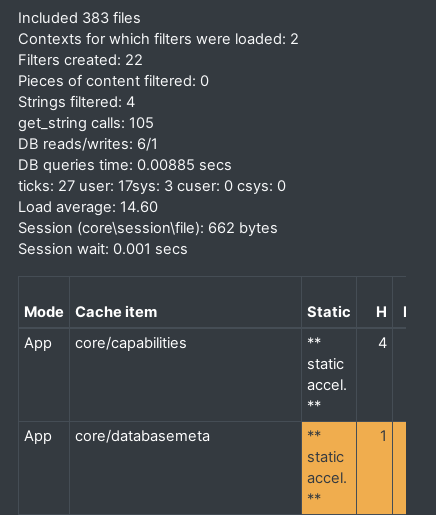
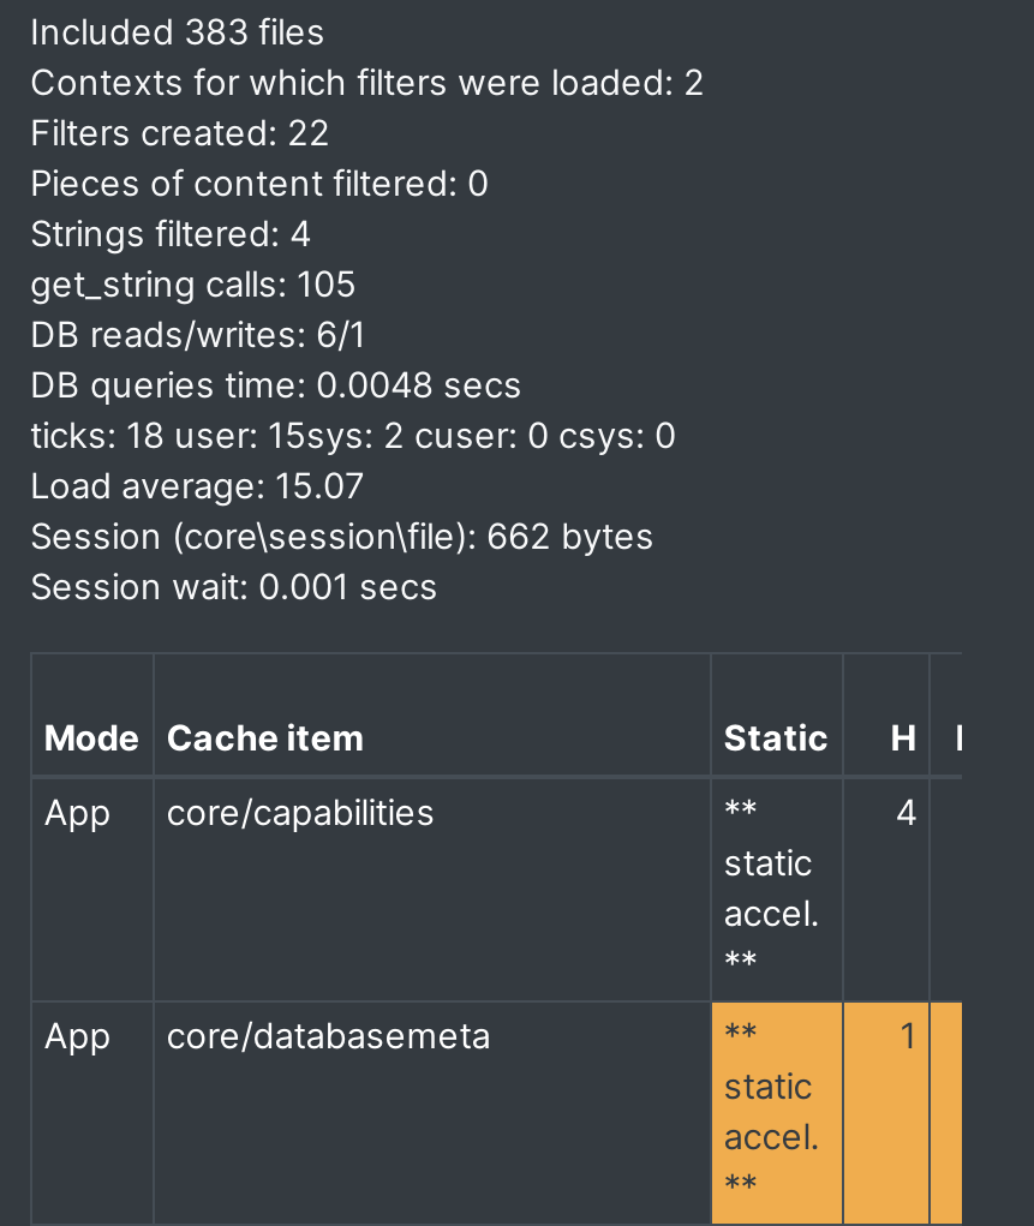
[18,156,232,174] DB queries time: 0.00885 secs -> [30,364,522,407] DB queries time: 0.0048 secs
[18,177,286,195] ticks: 27 user: 17sys: 3 cuser: 0 csys: 0 -> [30,414,676,457] ticks: 18 user: 15sys: 2 cuser: 0 csys: 0
[18,198,158,216] Load average: 14.60 -> [30,465,364,508] Load average: 15.07

